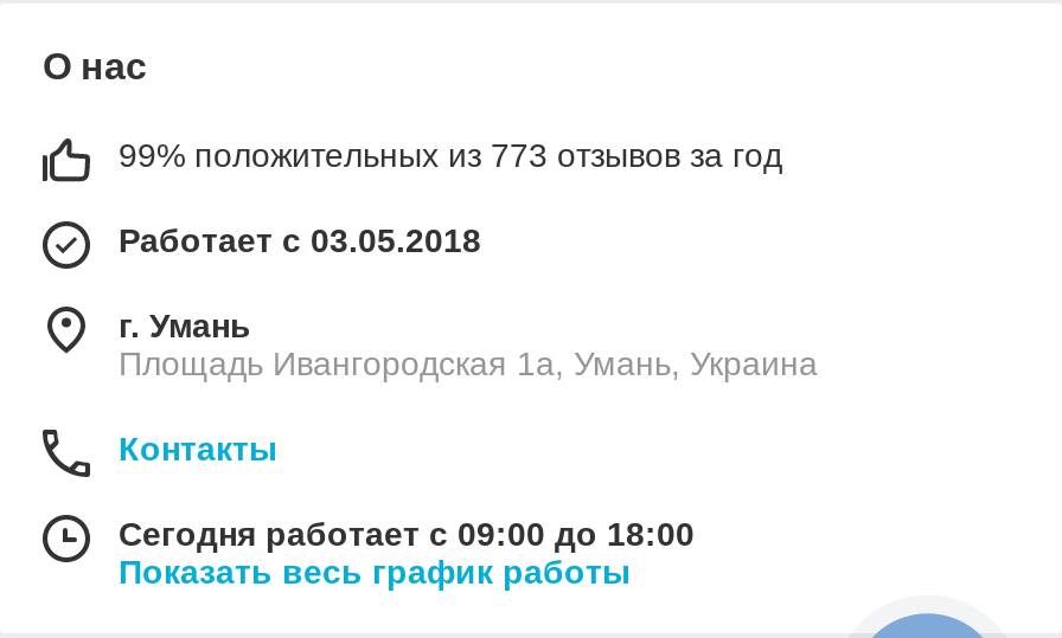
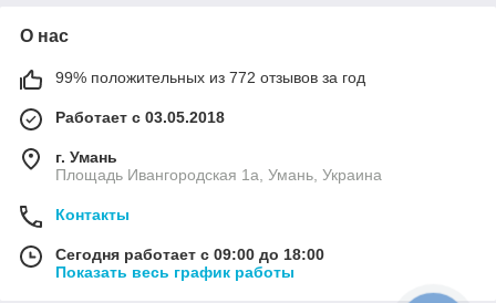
[119,136,782,174] 99% положительных из 773 отзывов за год -> [55,68,365,86] 99% положительных из 772 отзывов за год

